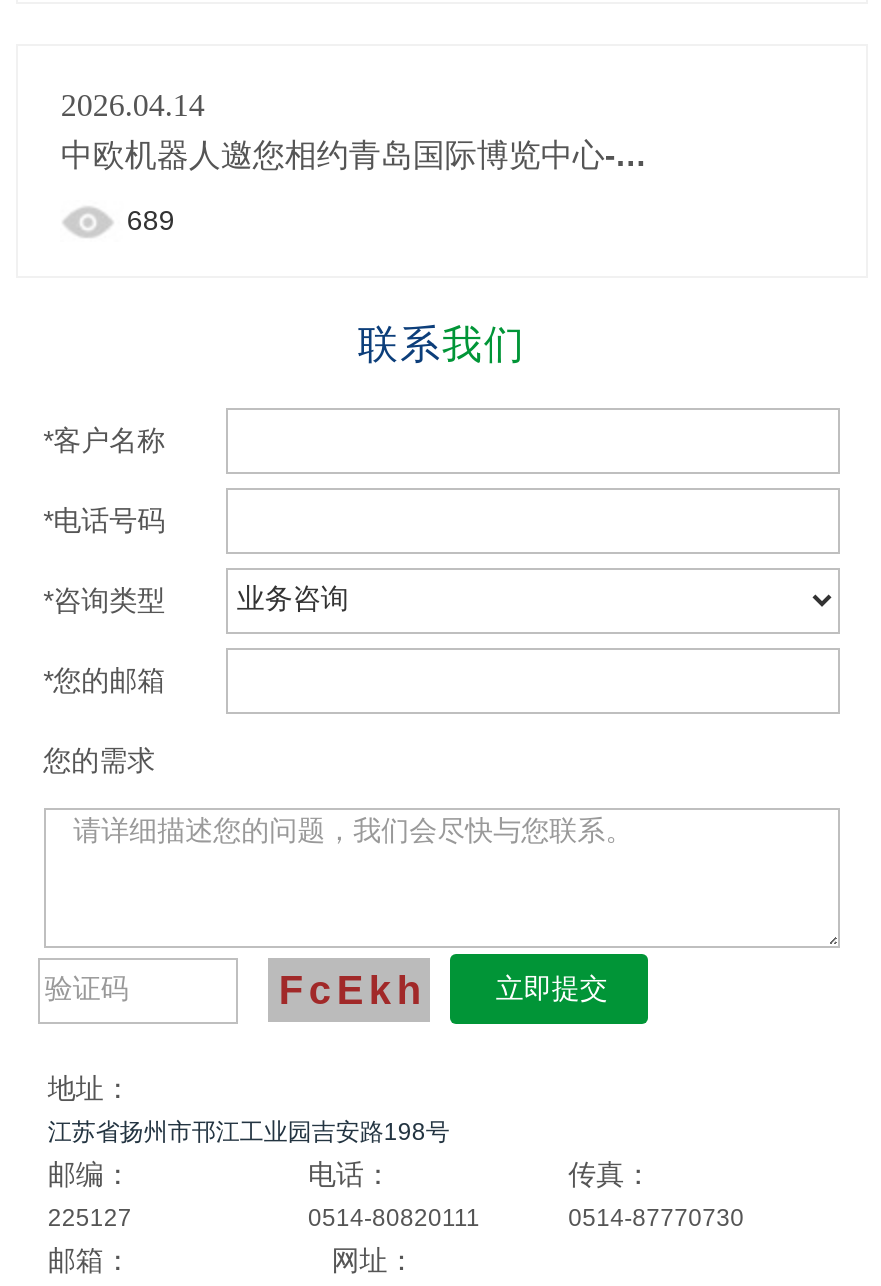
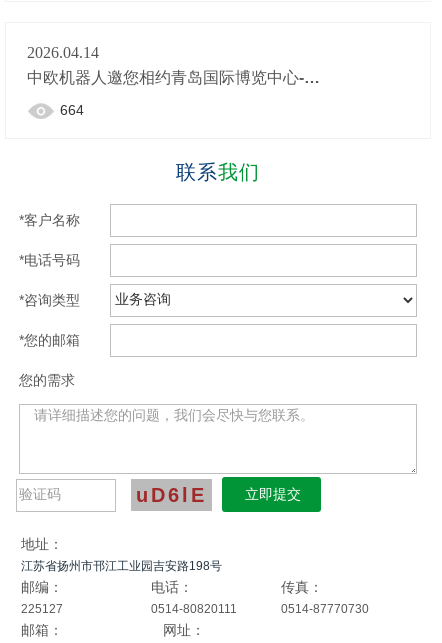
[127,204,175,236] 689 -> [60,102,84,118] 664
[279,968,427,1012] FcEkh -> [136,484,207,506] uD6lE

